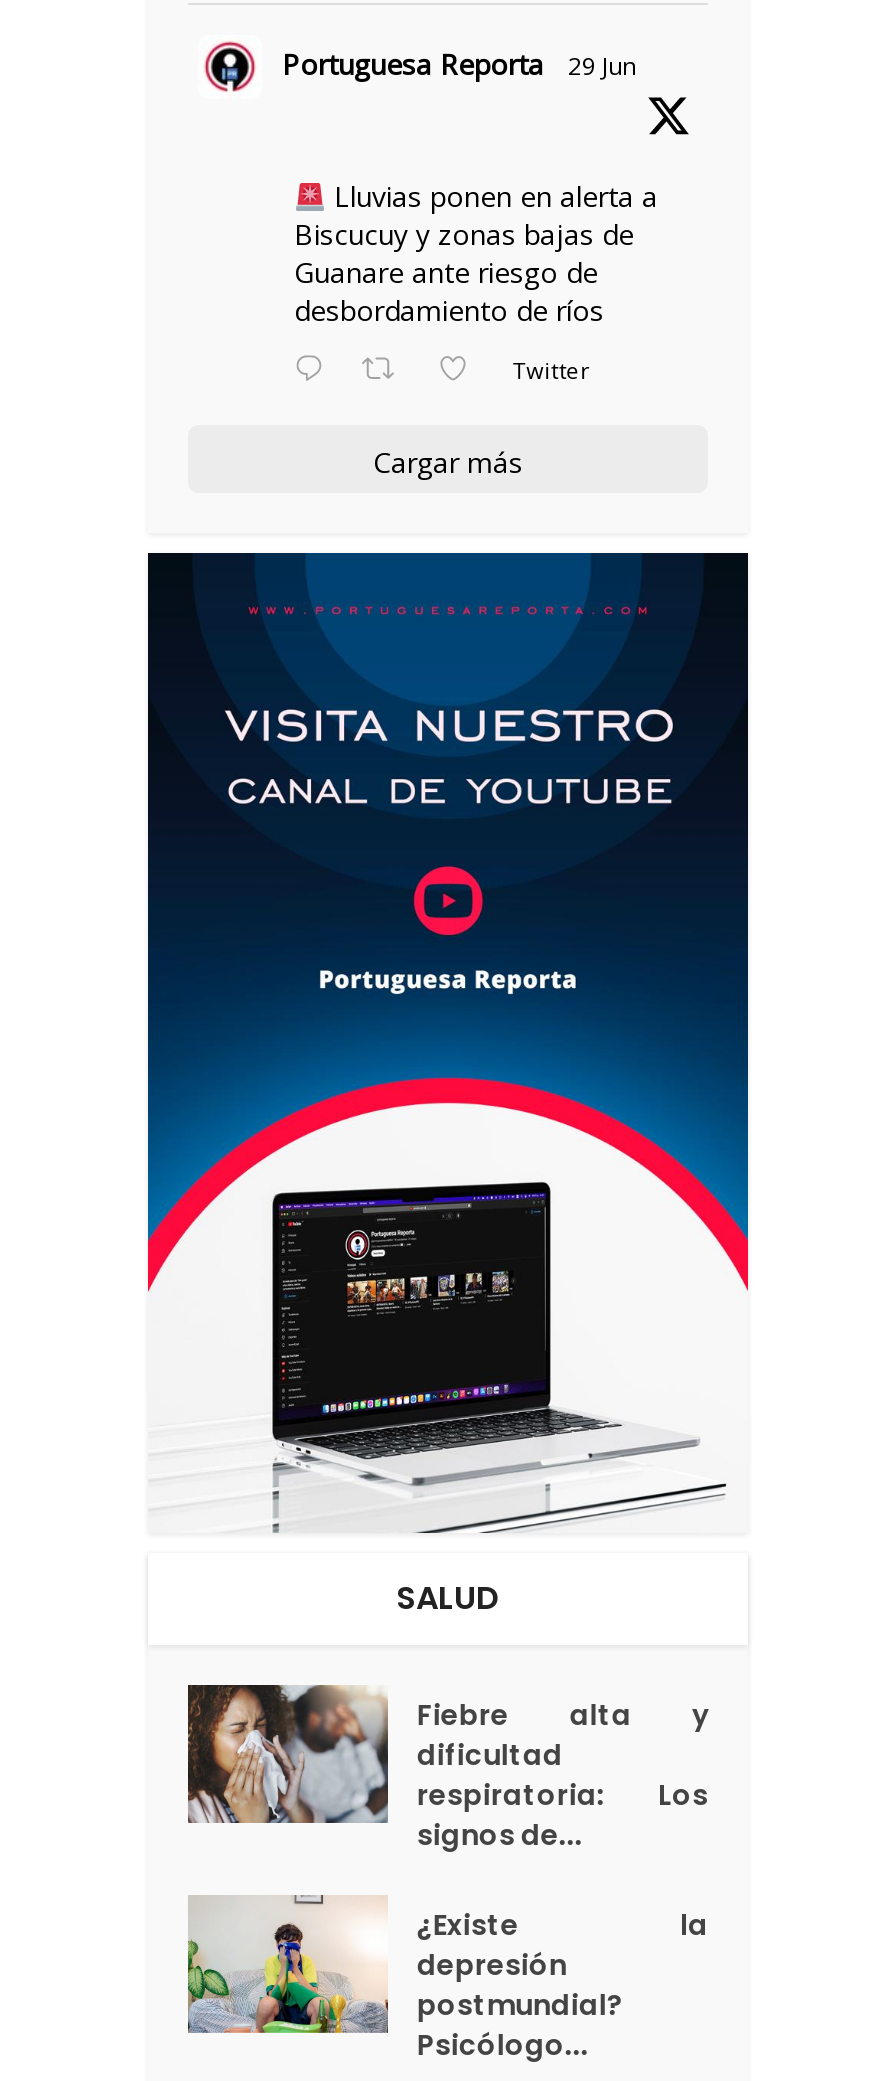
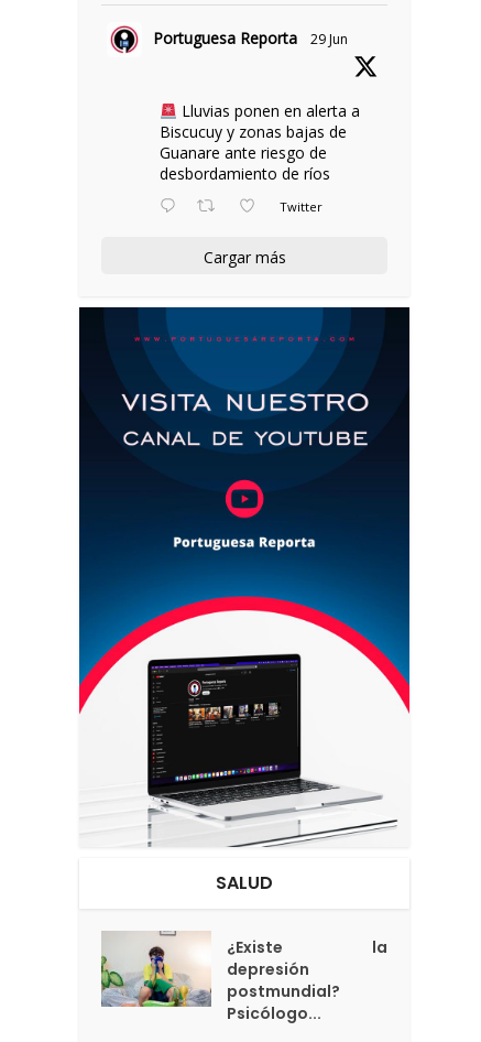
[186,1683,708,1855] [image] | Fiebre alta y | dificultad | respiratoria: Los | signos de... -> none

